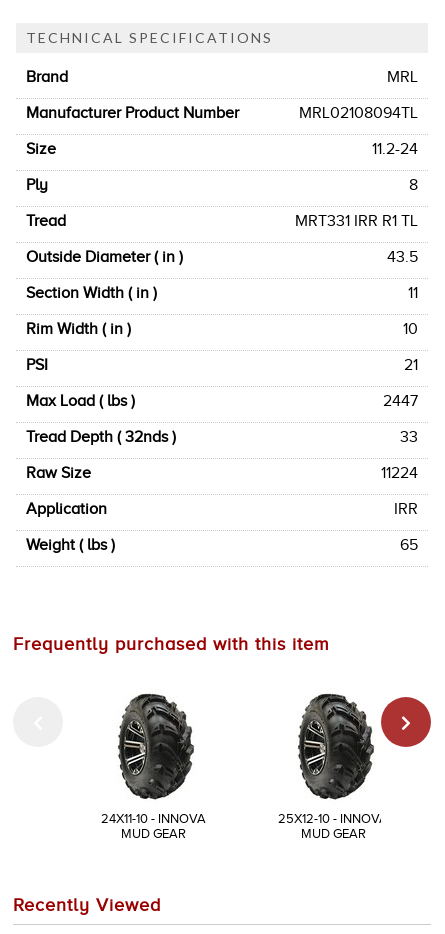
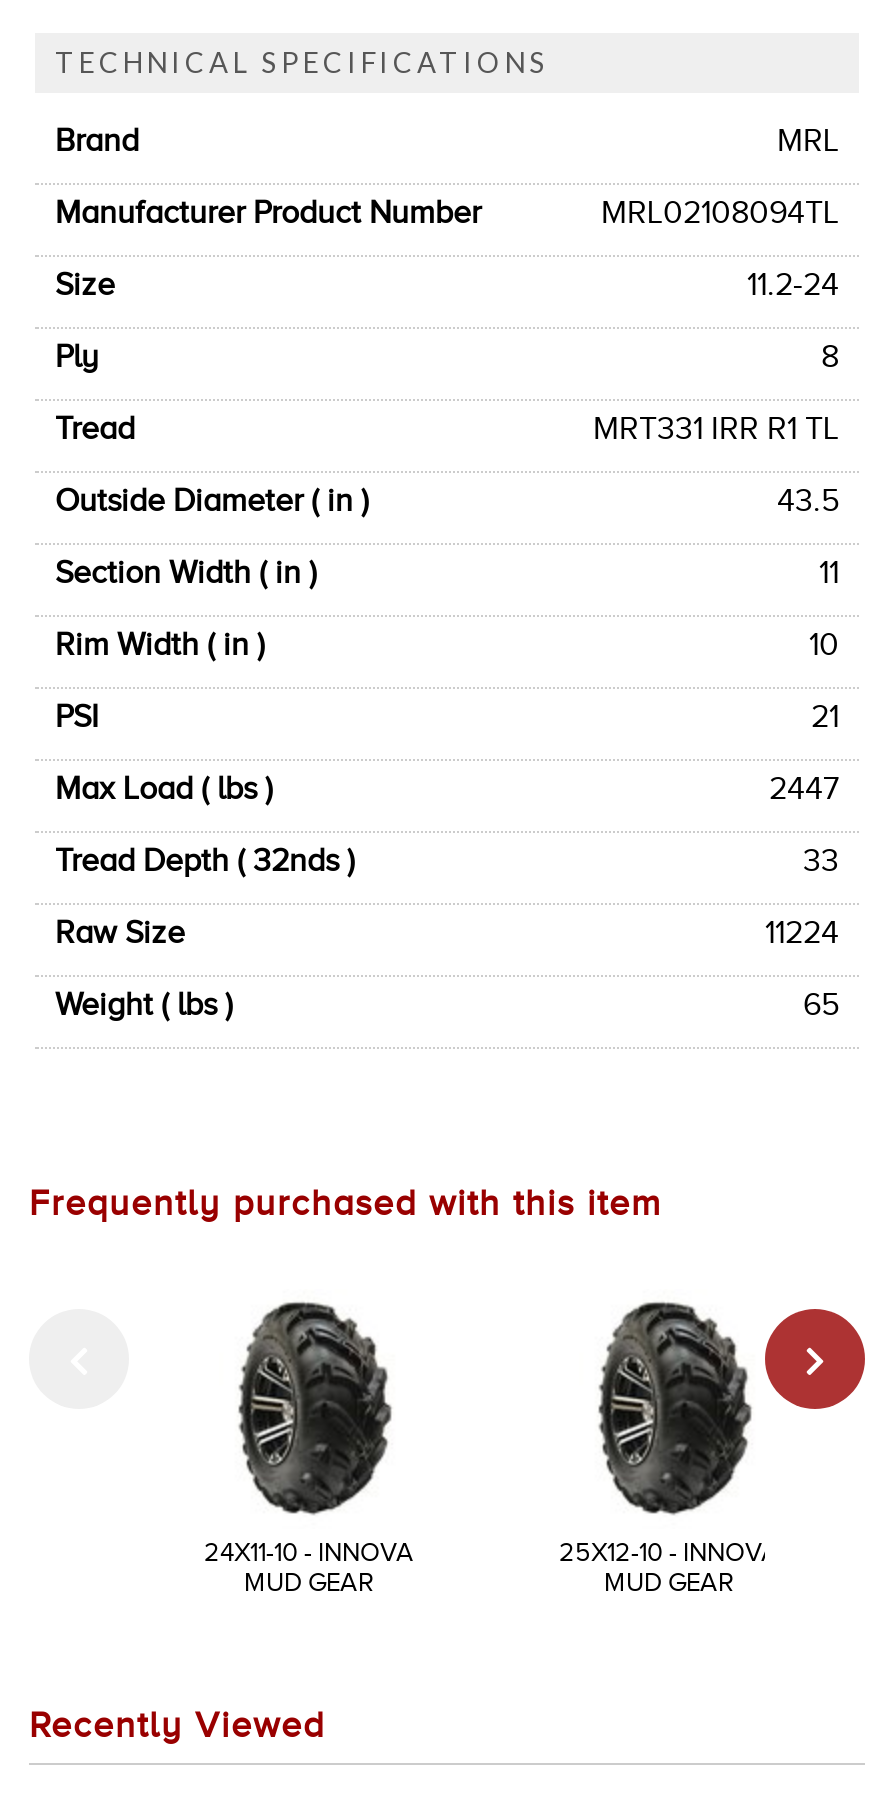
[26,500,418,518] Application | IRR -> none

